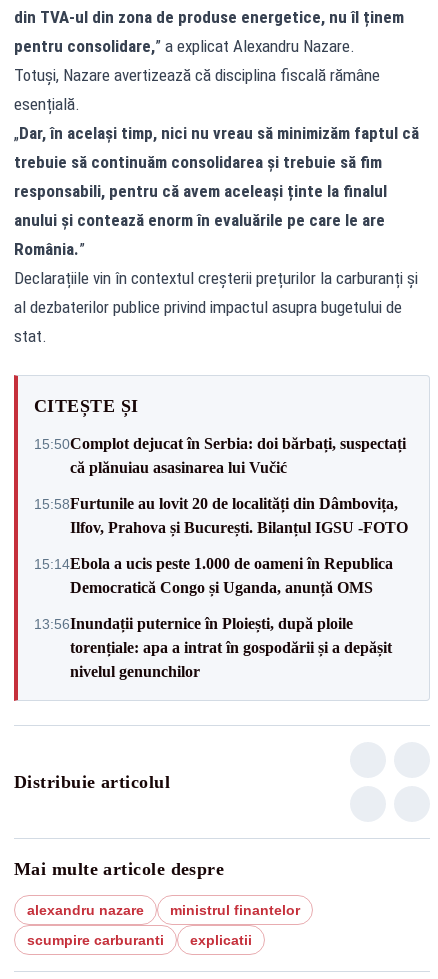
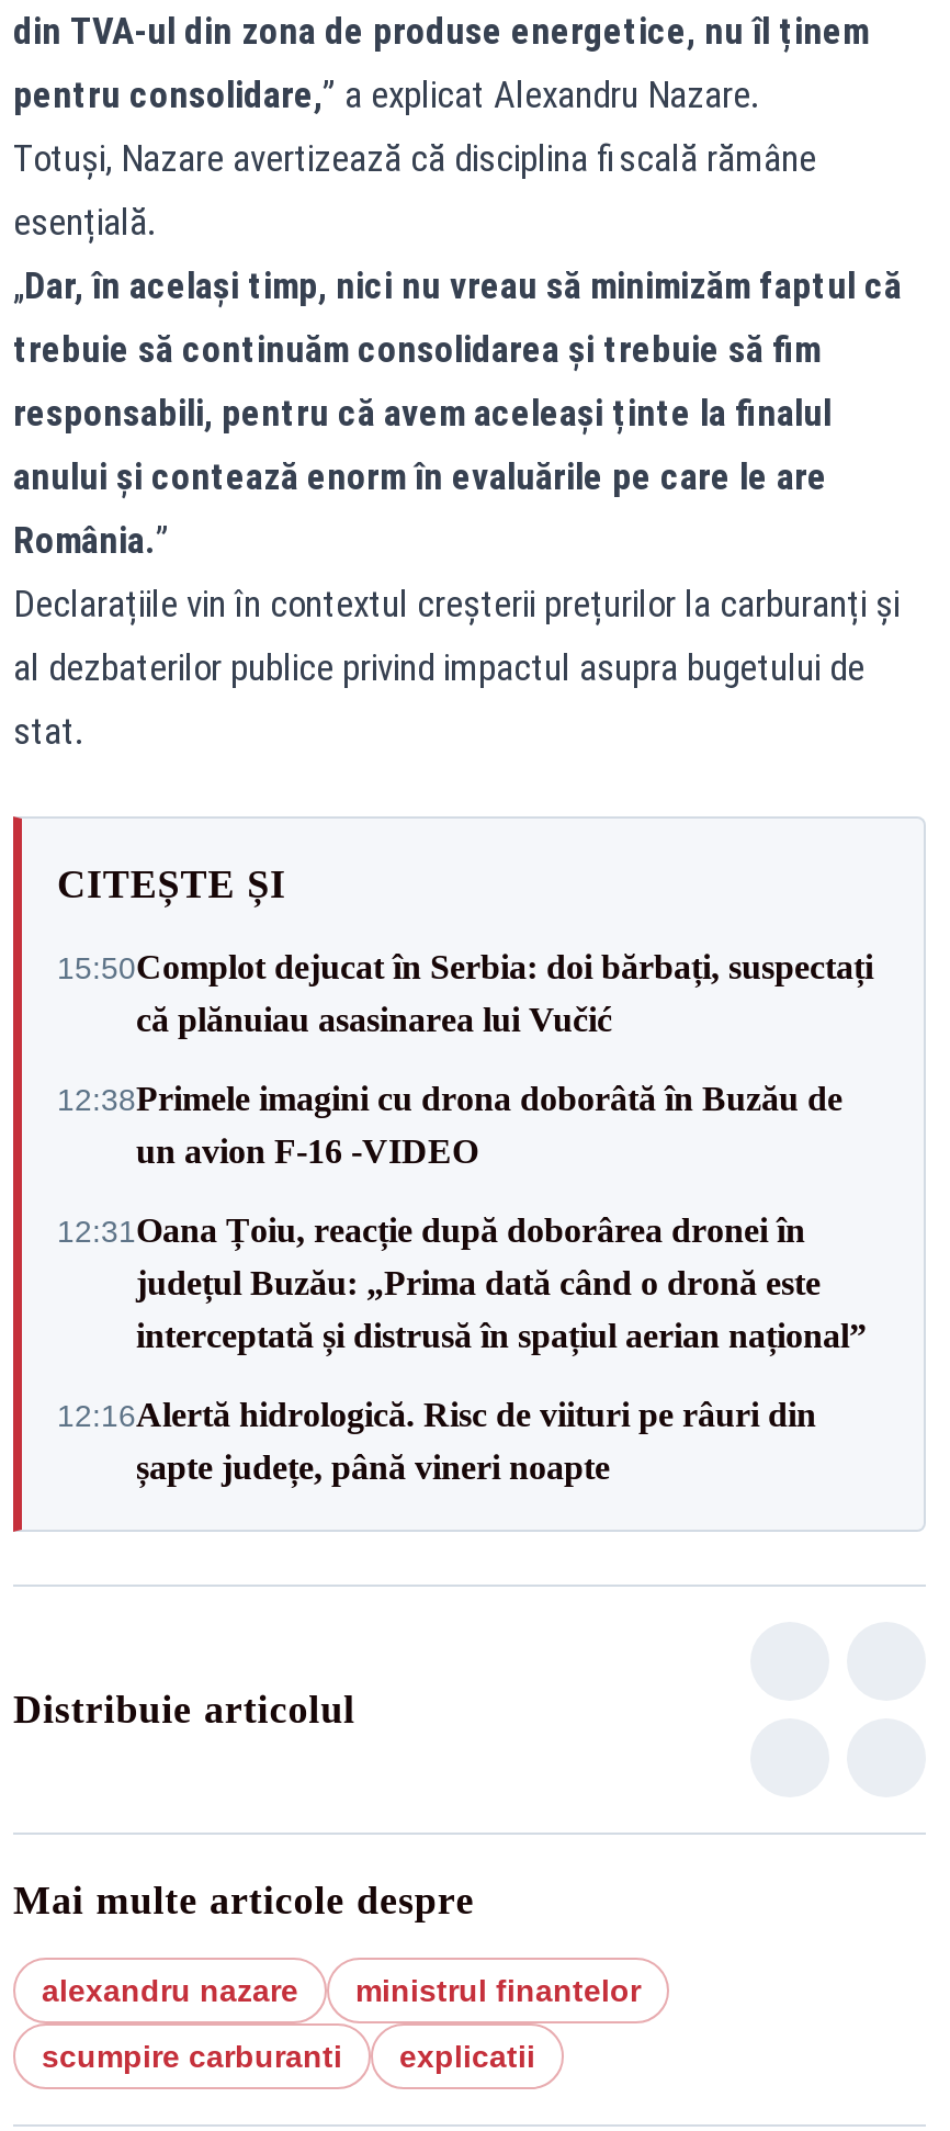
[34,494,408,535] 15:58Furtunile au lovit 20 de localități din Dâmbovița, | Ilfov, Prahova și București. Bilanțul IGSU -FOTO -> [57,1080,842,1170] 12:38Primele imagini cu drona doborâtă în Buzău de | un avion F-16 -VIDEO
[34,554,393,595] 15:14Ebola a ucis peste 1.000 de oameni în Republica | Democratică Congo și Uganda, anunță OMS -> [57,1211,867,1354] 12:31Oana Țoiu, reacție după doborârea dronei în | județul Buzău: „Prima dată când o dronă este | interceptată și distrusă în spațiul aerian național”
[34,614,392,679] 13:56Inundații puternice în Ploiești, după ploile | torențiale: apa a intrat în gospodării și a depășit | nivelul genunchilor -> [57,1396,816,1486] 12:16Alertă hidrologică. Risc de viituri pe râuri din | șapte județe, până vineri noapte

